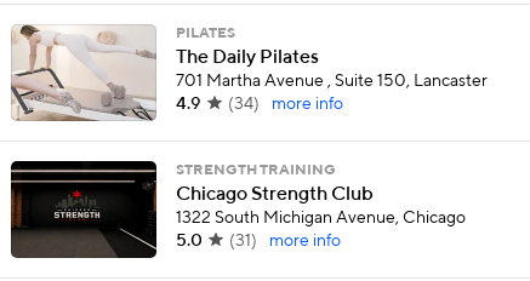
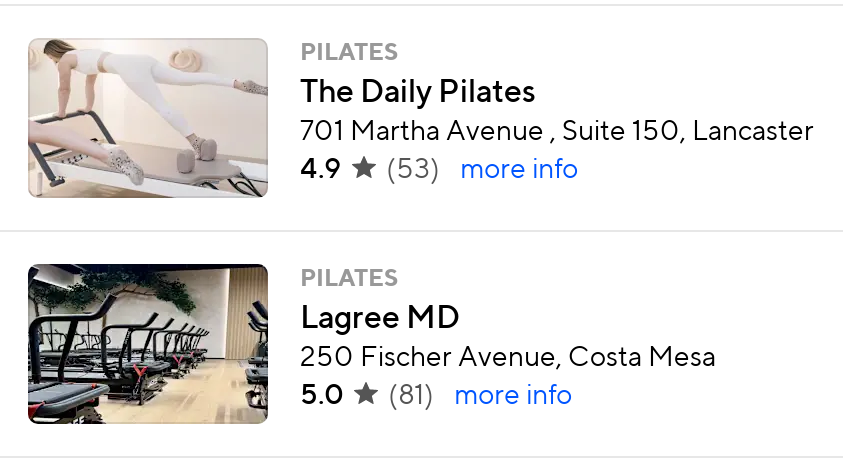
[176,96,343,113] 4.9 (34) more info -> [300,156,578,184] 4.9 (53) more info
[11,161,466,259] [image] | STRENGTH TRAINING | Chicago Strength Club | 1322 South Michigan Avenue, Chicago -> [26,262,716,424] [image] | PILATES | Lagree MD | 250 Fischer Avenue, Costa Mesa
[176,233,341,250] 5.0 (31) more info -> [300,382,572,410] 5.0 (81) more info

